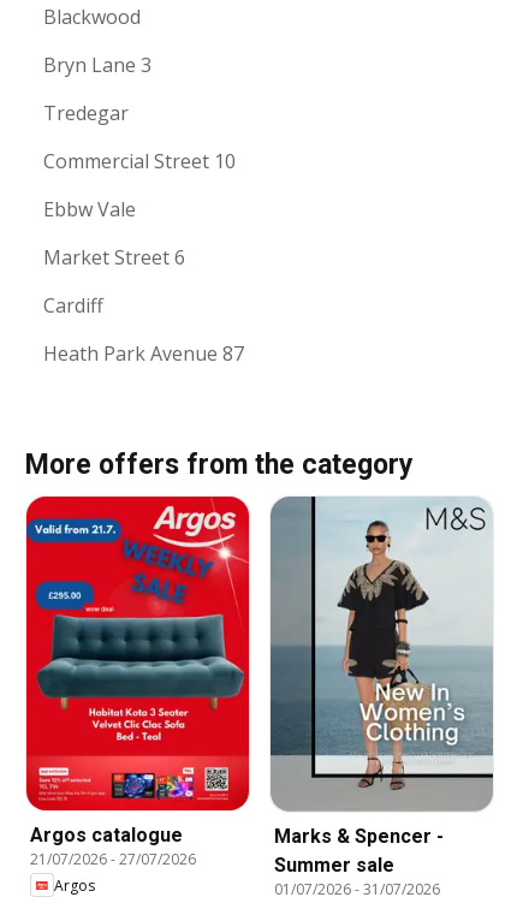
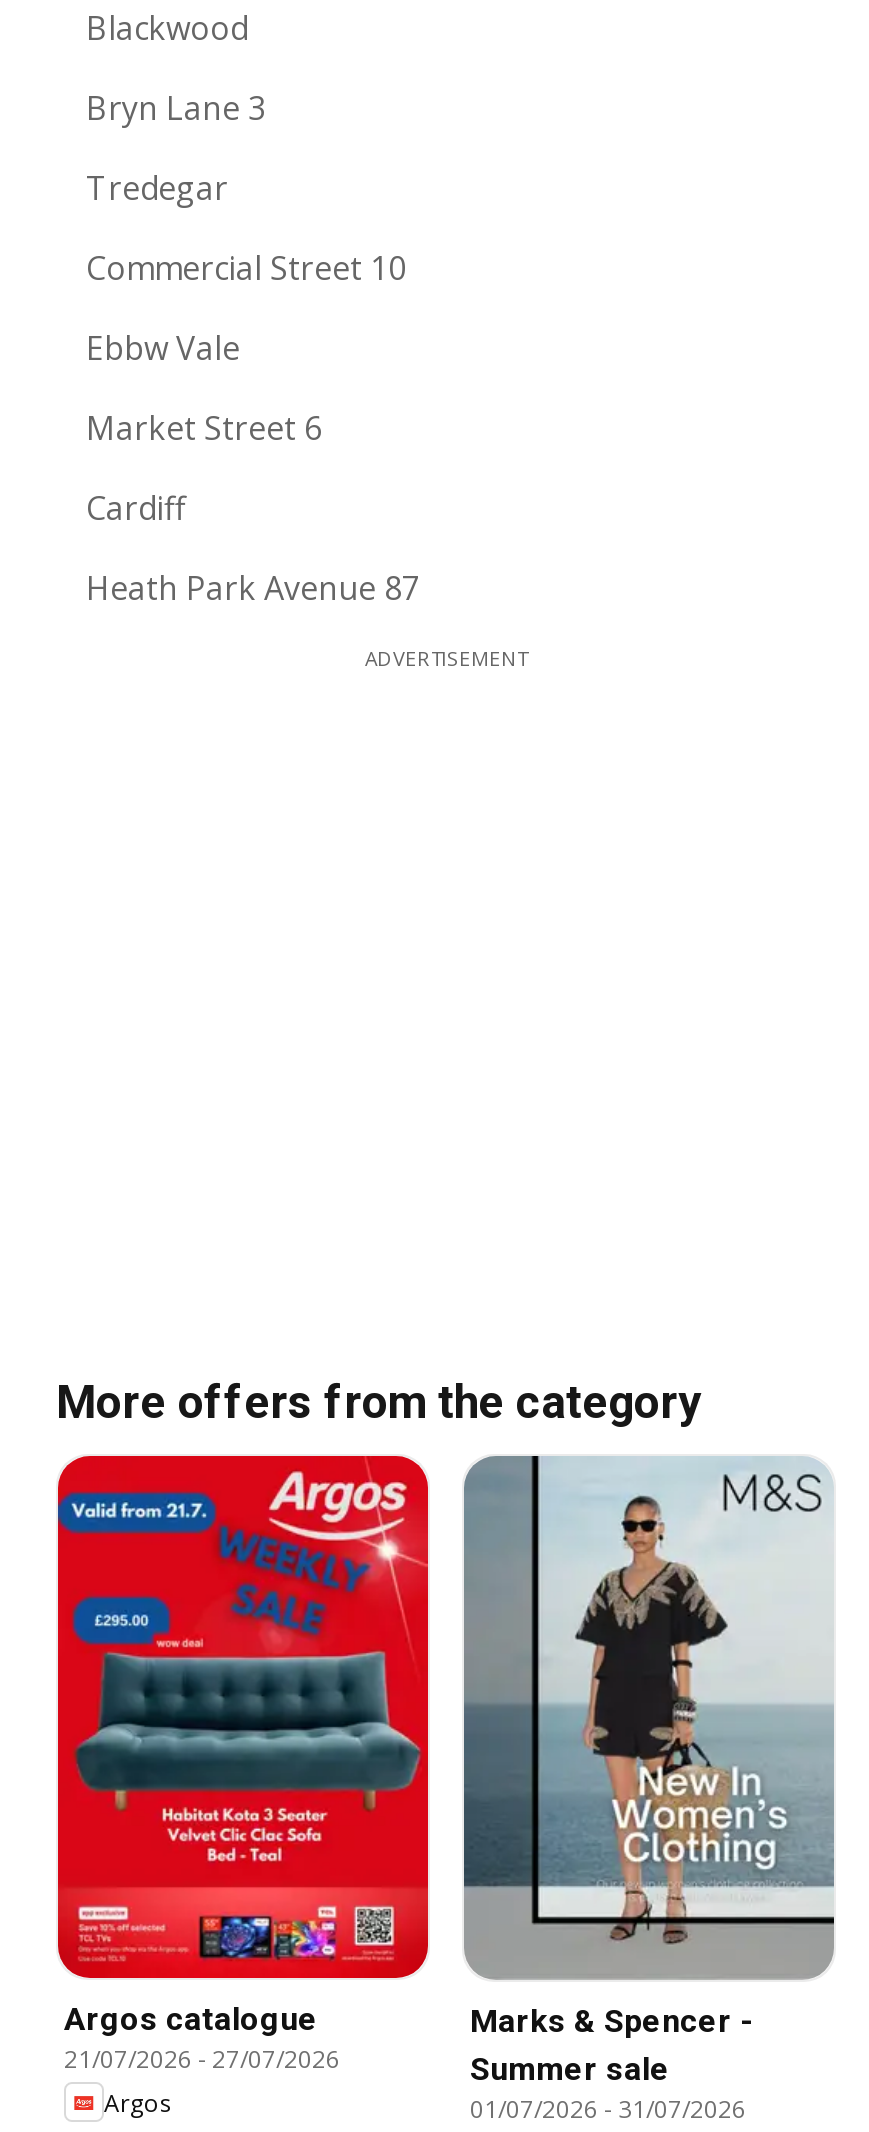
none -> [365,644,527,672] ADVERTISEMENT

